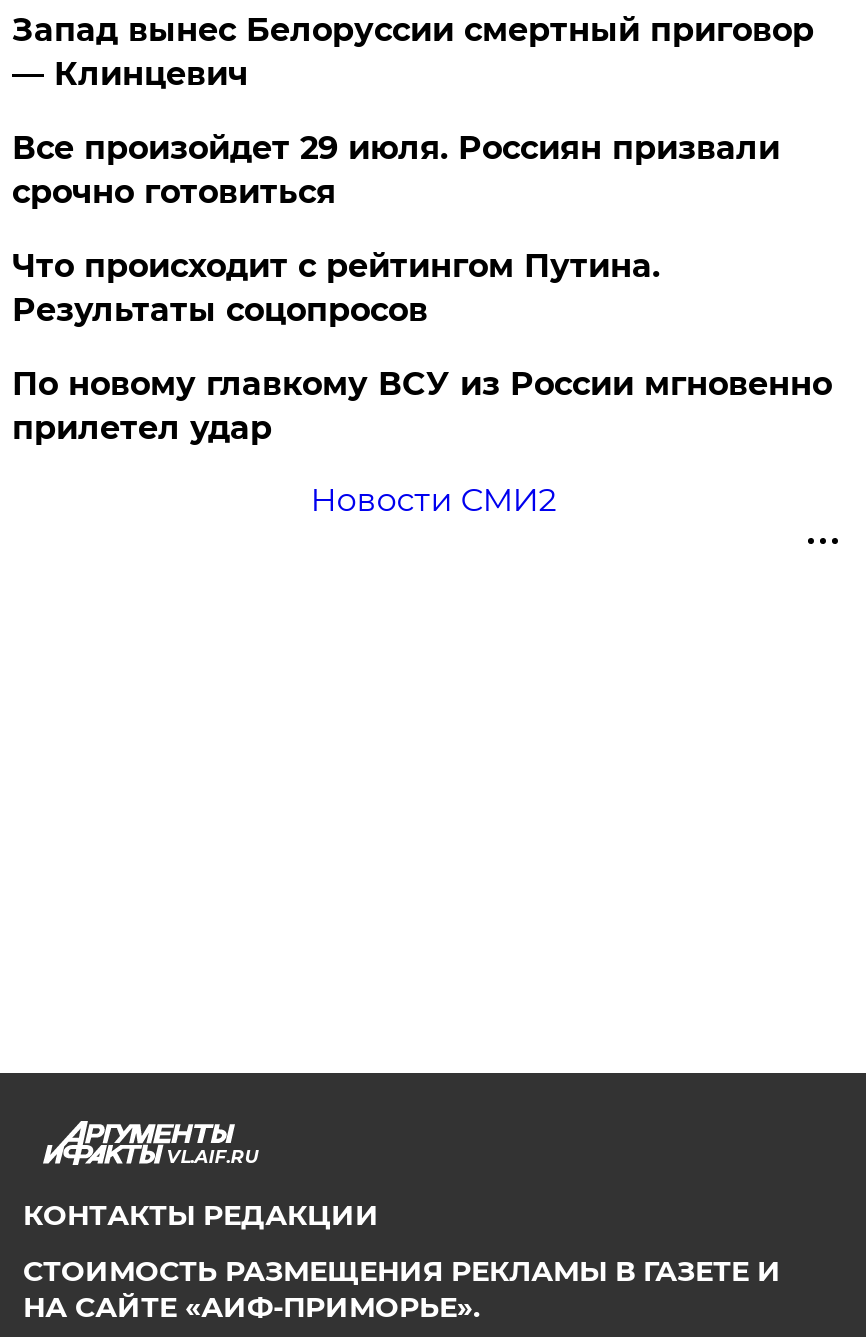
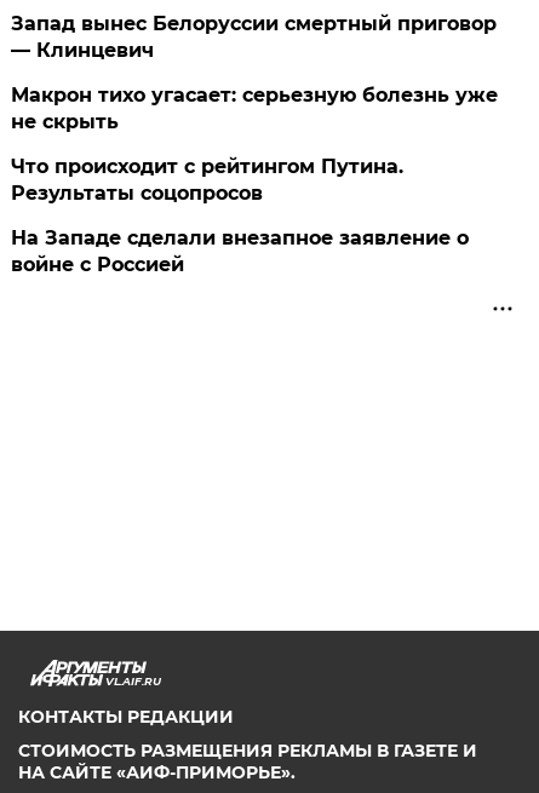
[12,129,780,211] Все произойдет 29 июля. Россиян призвали | срочно готовиться -> [11,84,498,134] Макрон тихо угасает: серьезную болезнь уже | не скрыть
[12,365,832,519] По новому главкому ВСУ из России мгновенно | прилетел удар | Новости СМИ2 -> [11,227,469,276] На Западе сделали внезапное заявление о | войне с Россией

